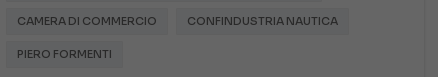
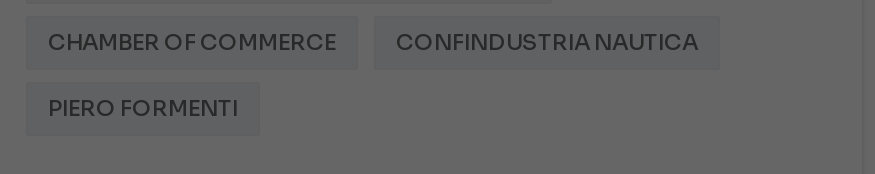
[17,14,157,28] CAMERA DI COMMERCIO -> [48,28,336,56] CHAMBER OF COMMERCE

